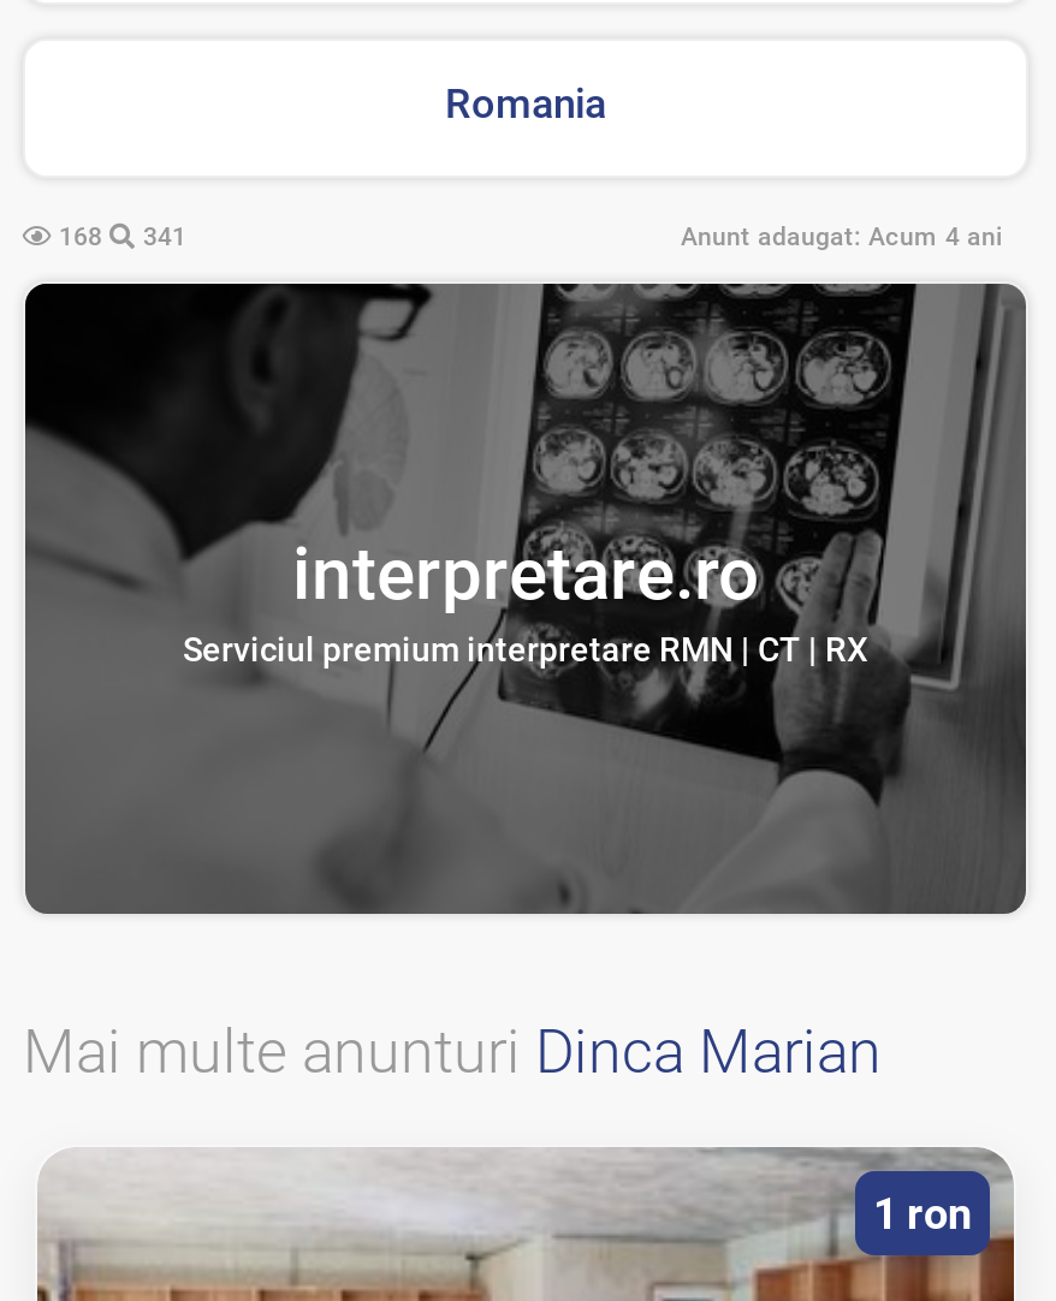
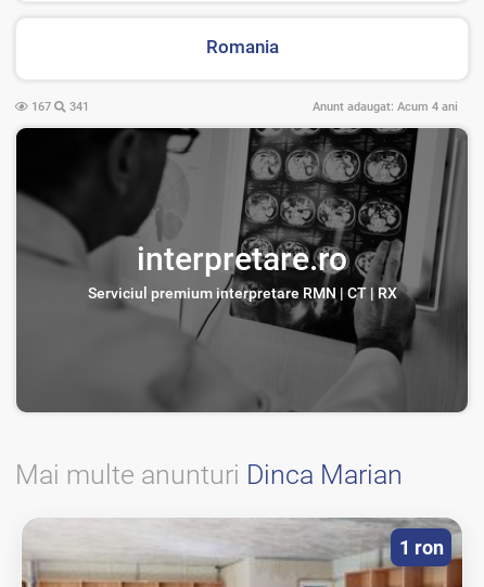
[59,222,186,253] 168 341 -> [31,100,89,114] 167 341

